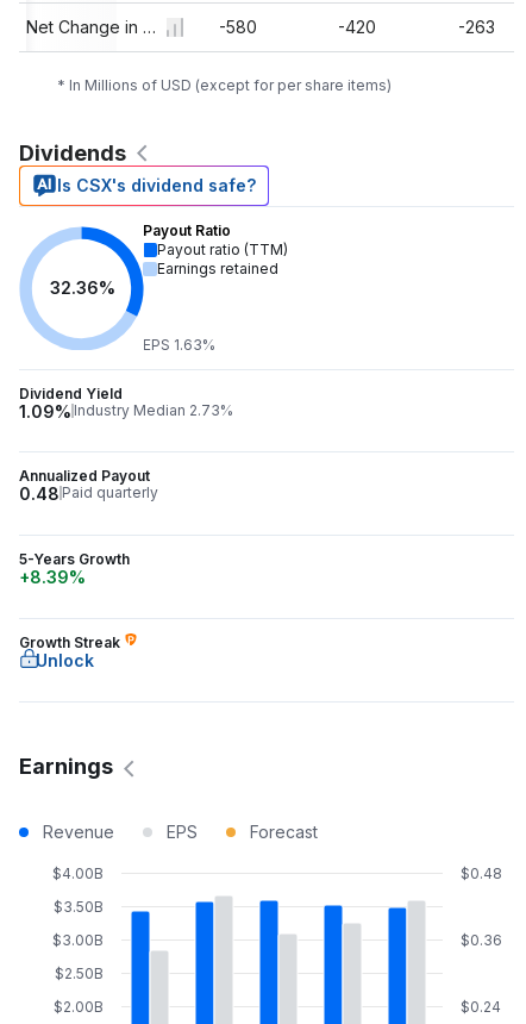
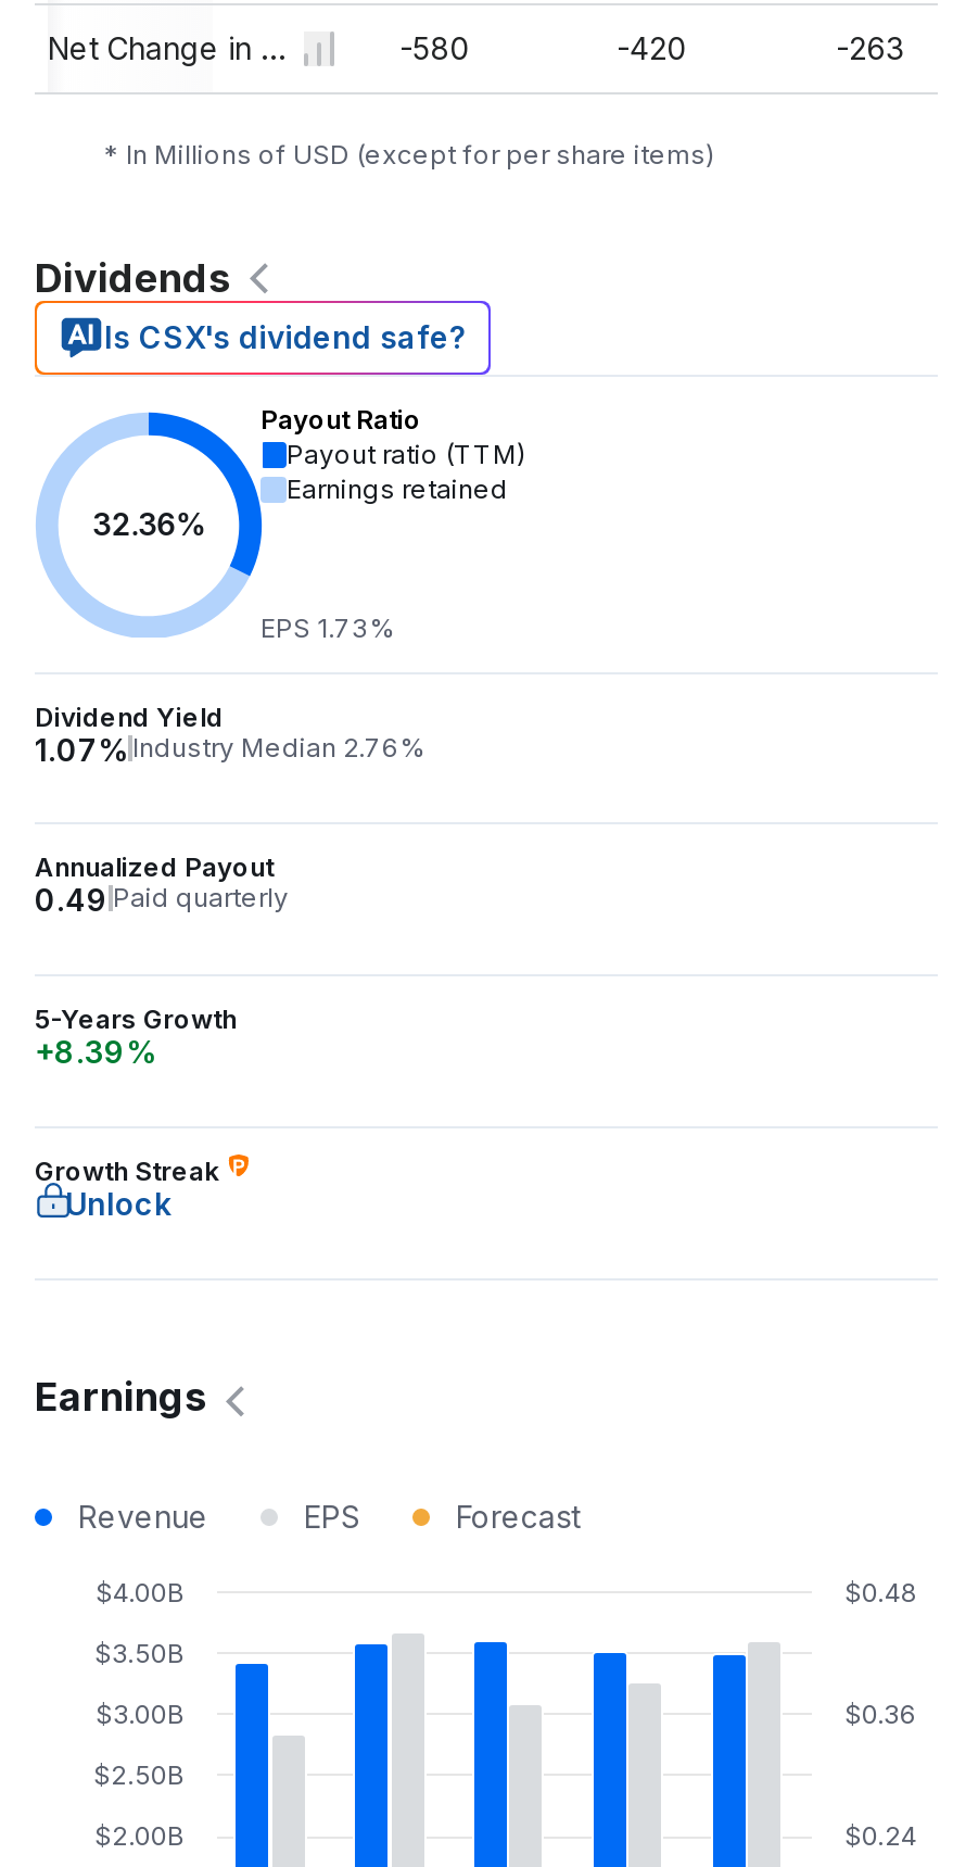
[143,336,215,353] EPS 1.63% -> [261,611,393,644] EPS 1.73%
[19,401,233,421] 1.09% Industry Median 2.73% -> [35,731,423,767] 1.07% Industry Median 2.76%
[19,483,158,503] 0.48 Paid quarterly -> [35,880,289,917] 0.49 Paid quarterly

